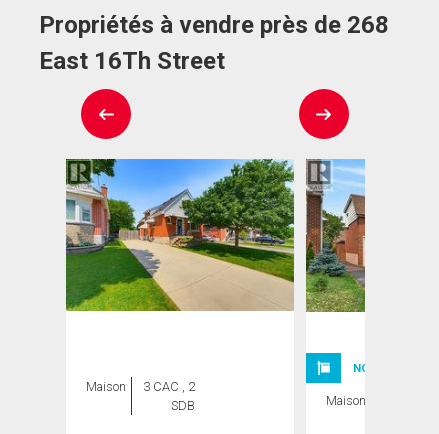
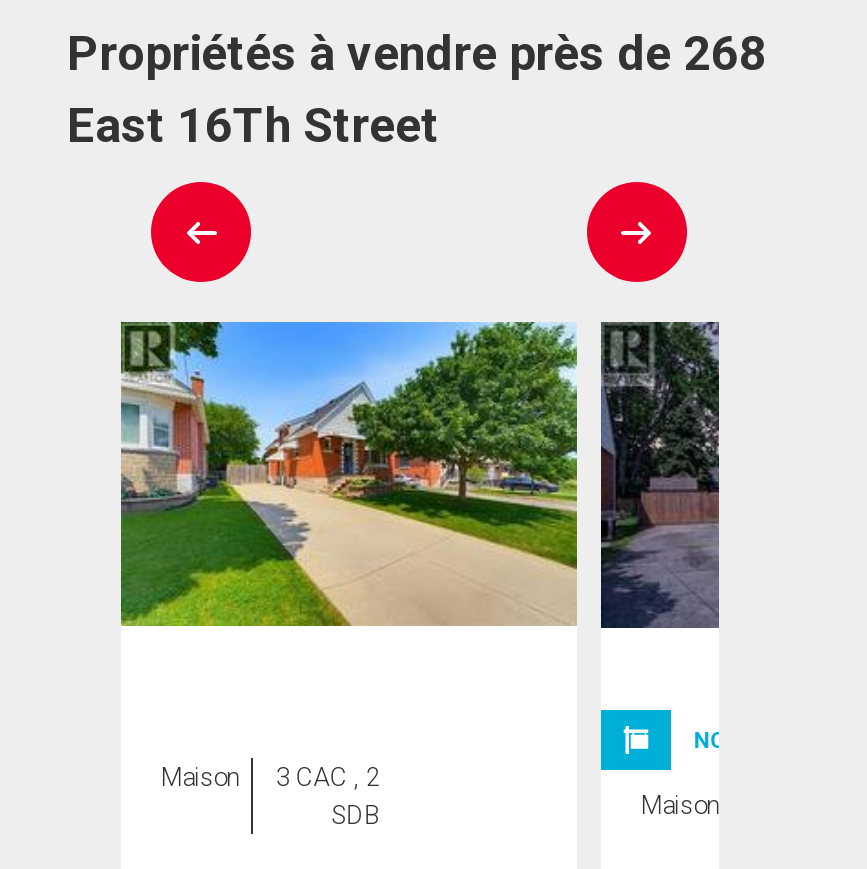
[305,159,366,313] [image] -> [599,320,721,630] [image]

